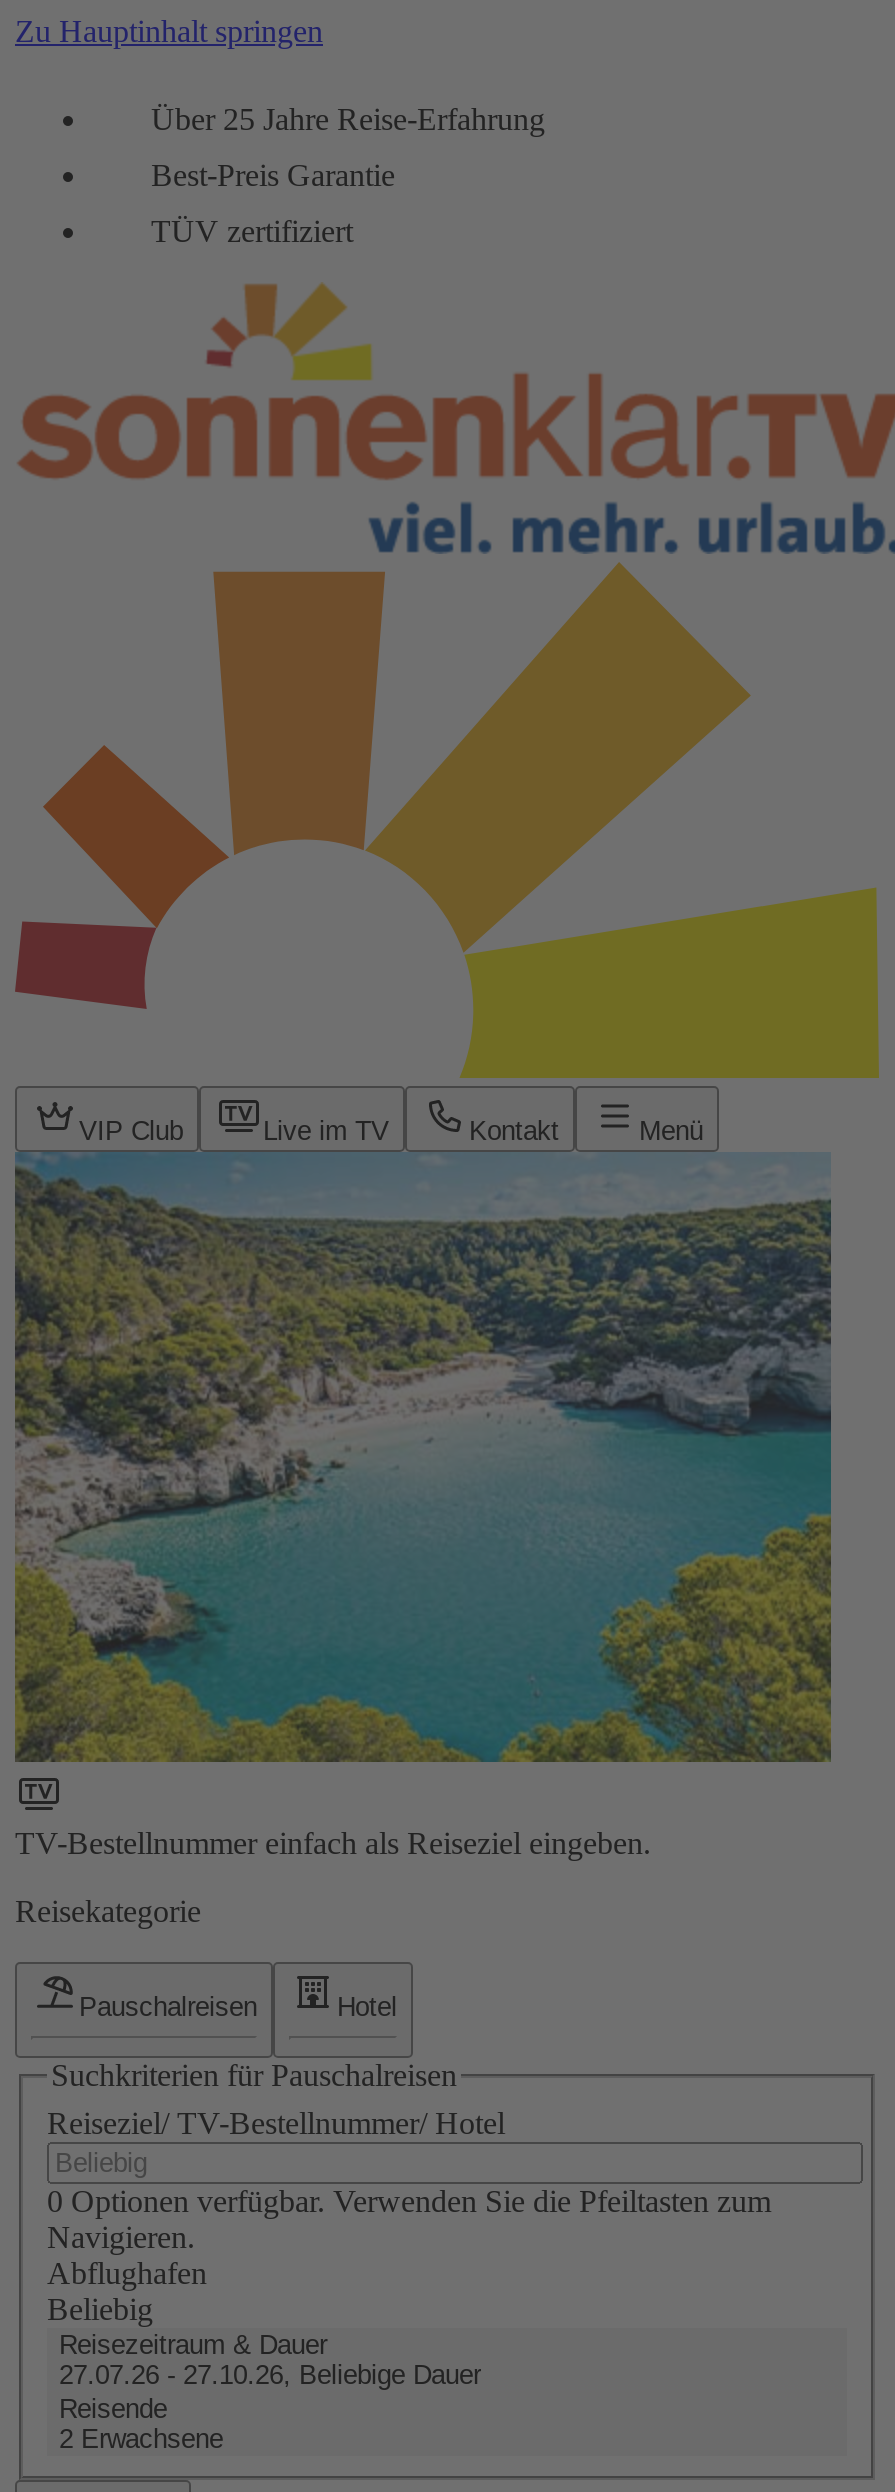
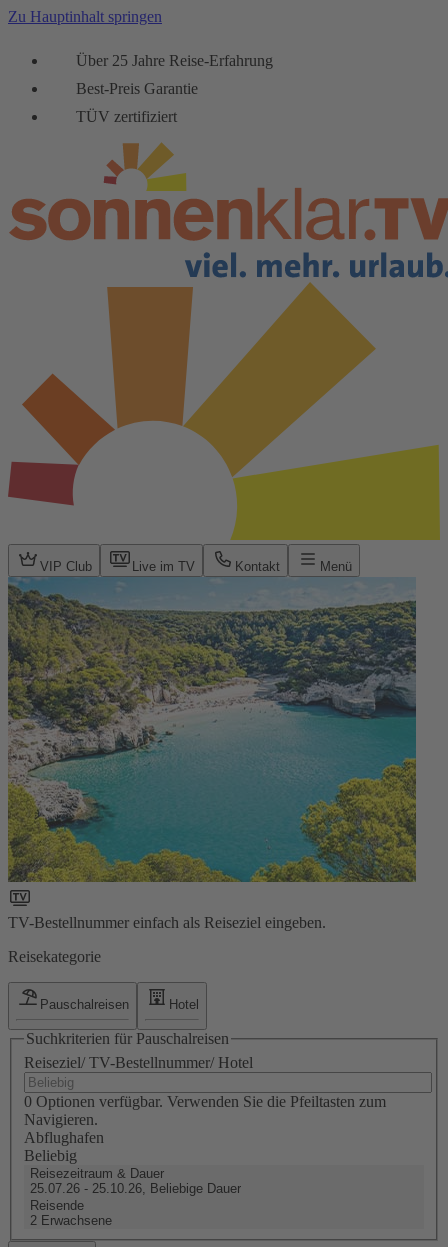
[59,2360,481,2390] 27.07.26 - 27.10.26, Beliebige Dauer -> [30,1181,241,1196] 25.07.26 - 25.10.26, Beliebige Dauer

